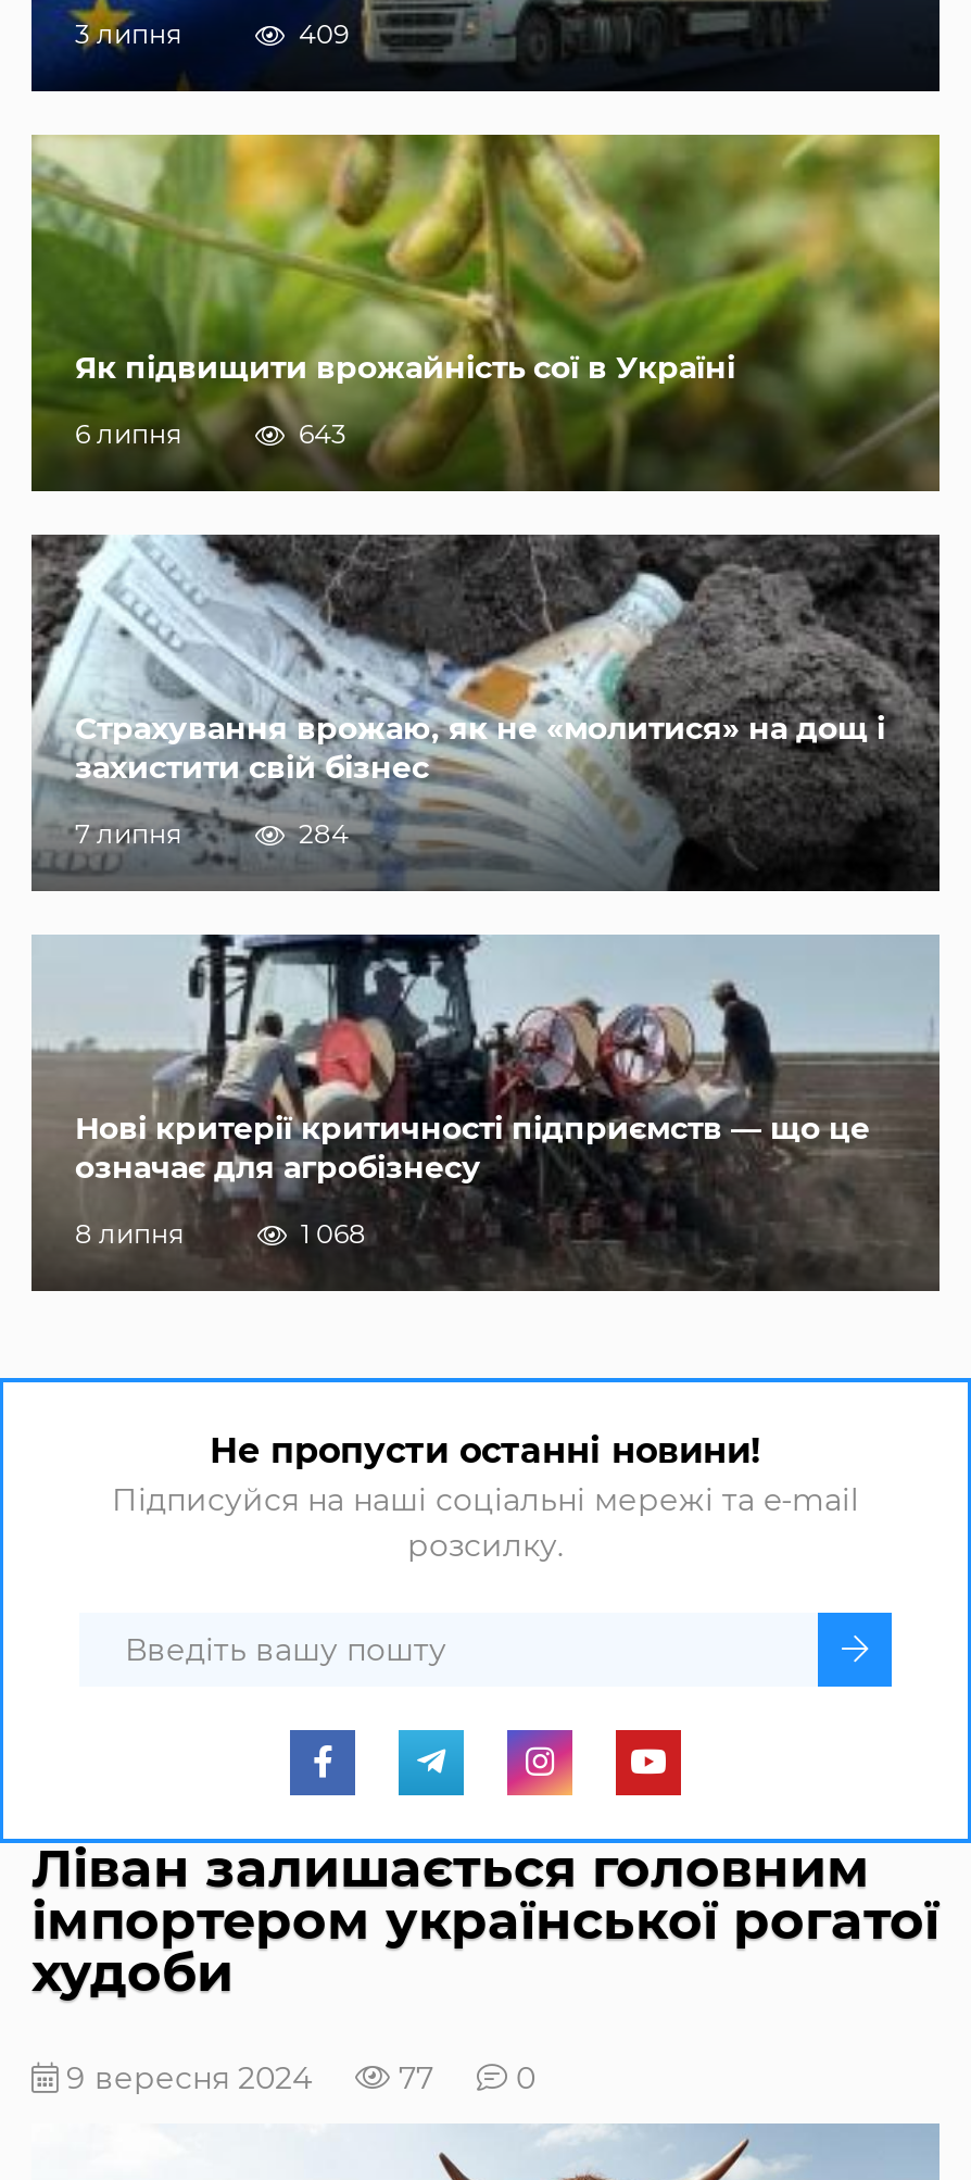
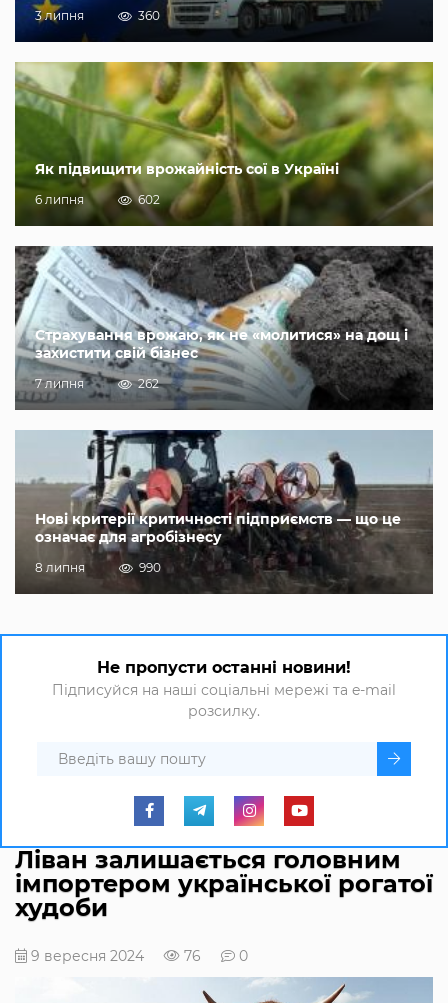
[292,17,349,50] 409 -> [135,8,160,23] 360
[292,417,346,450] 643 -> [135,192,160,207] 602
[292,817,349,850] 284 -> [135,376,159,391] 262
[294,1217,366,1250] 1 068 -> [136,560,161,575] 990
[390,2058,433,2097] 77 -> [180,947,201,965] 76

